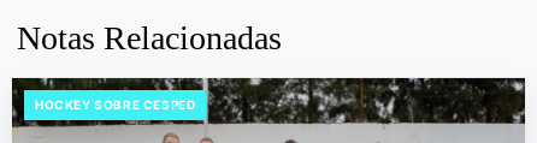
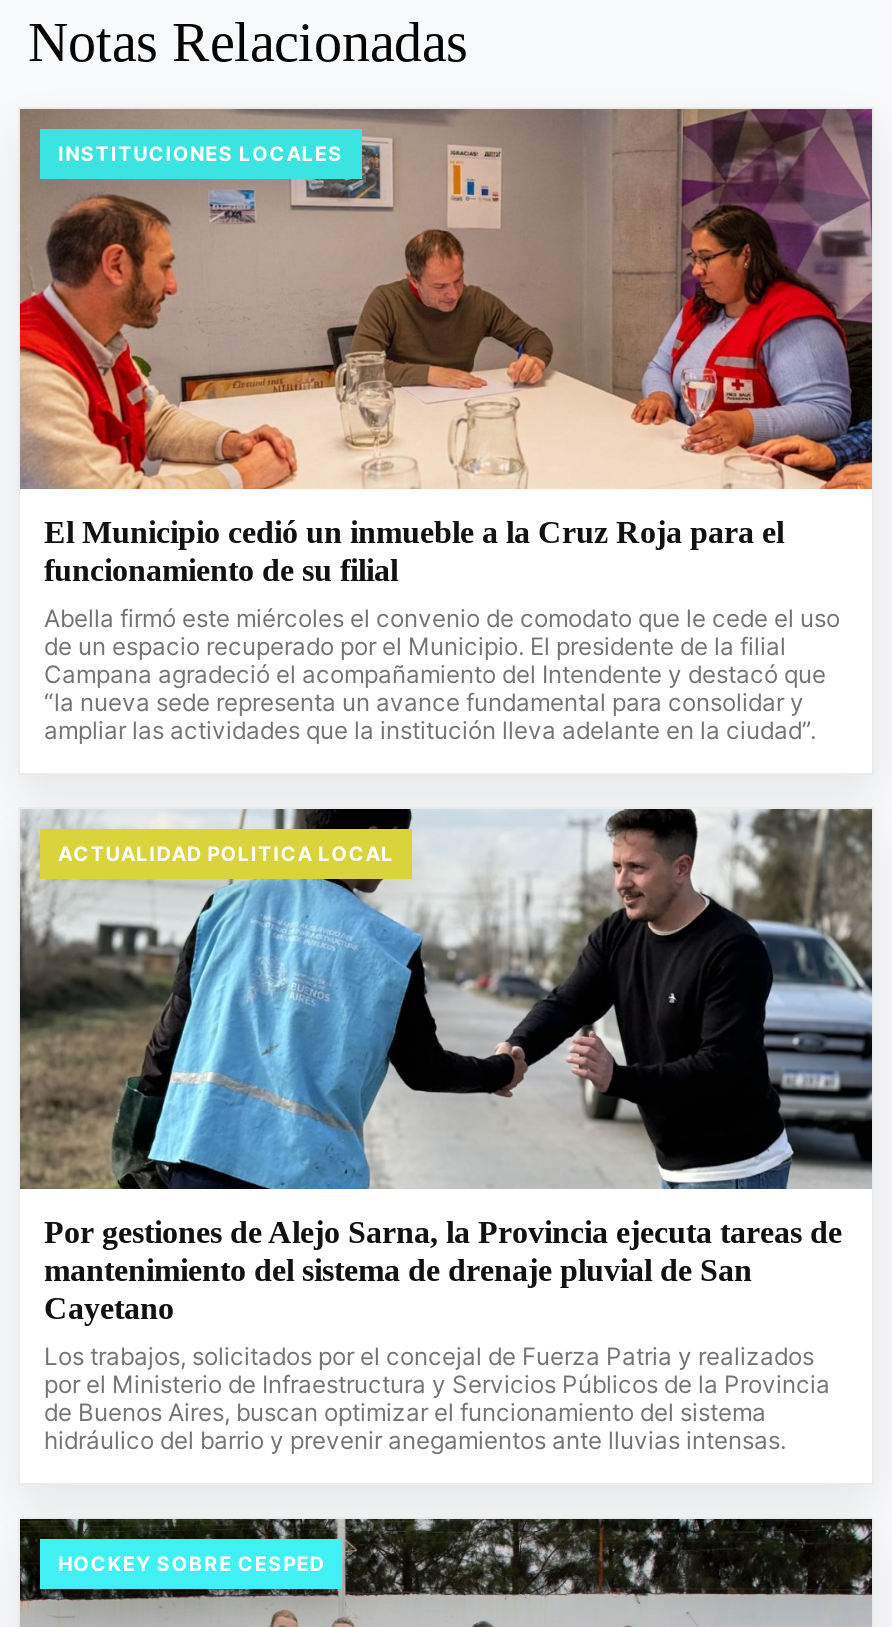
none -> [18,107,874,491] [image] | INSTITUCIONES LOCALES
none -> [20,807,874,1191] [image] | ACTUALIDAD POLITICA LOCAL
none -> [44,514,840,744] El Municipio cedió un inmueble a la Cruz Roja para el | funcionamiento de su filial | Abella firmó este miércoles el convenio de comodato que le cede el uso | de un espacio recuperado por el Municipio. El presidente de la filial | Campana agradeció el acompañamiento del Intendente y destacó que | “la nueva sede representa un avance fundamental para consolidar y | ampliar las actividades que la institución lleva adelante en la ciudad”.
none -> [44,1214,842,1454] Por gestiones de Alejo Sarna, la Provincia ejecuta tareas de | mantenimiento del sistema de drenaje pluvial de San | Cayetano | Los trabajos, solicitados por el concejal de Fuerza Patria y realizados | por el Ministerio de Infraestructura y Servicios Públicos de la Provincia | de Buenos Aires, buscan optimizar el funcionamiento del sistema | hidráulico del barrio y prevenir anegamientos ante lluvias intensas.

